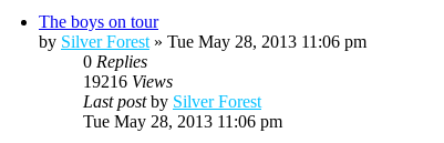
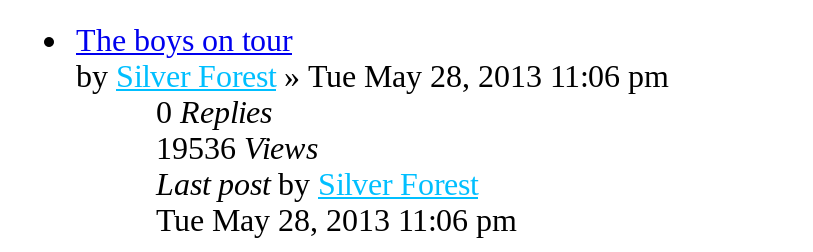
[83,72,173,91] 19216 Views -> [156,131,318,165] 19536 Views

